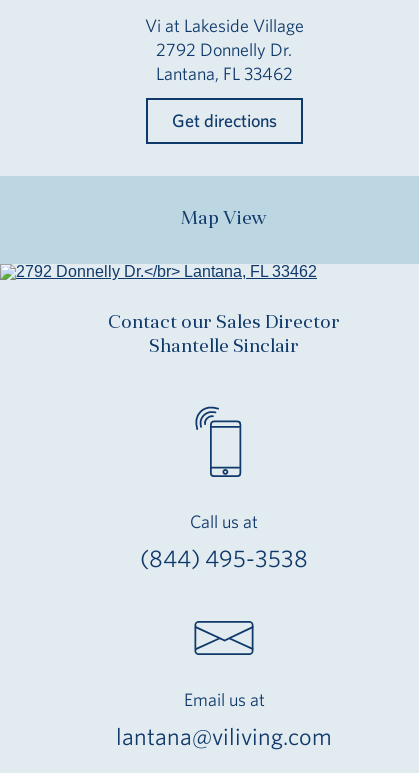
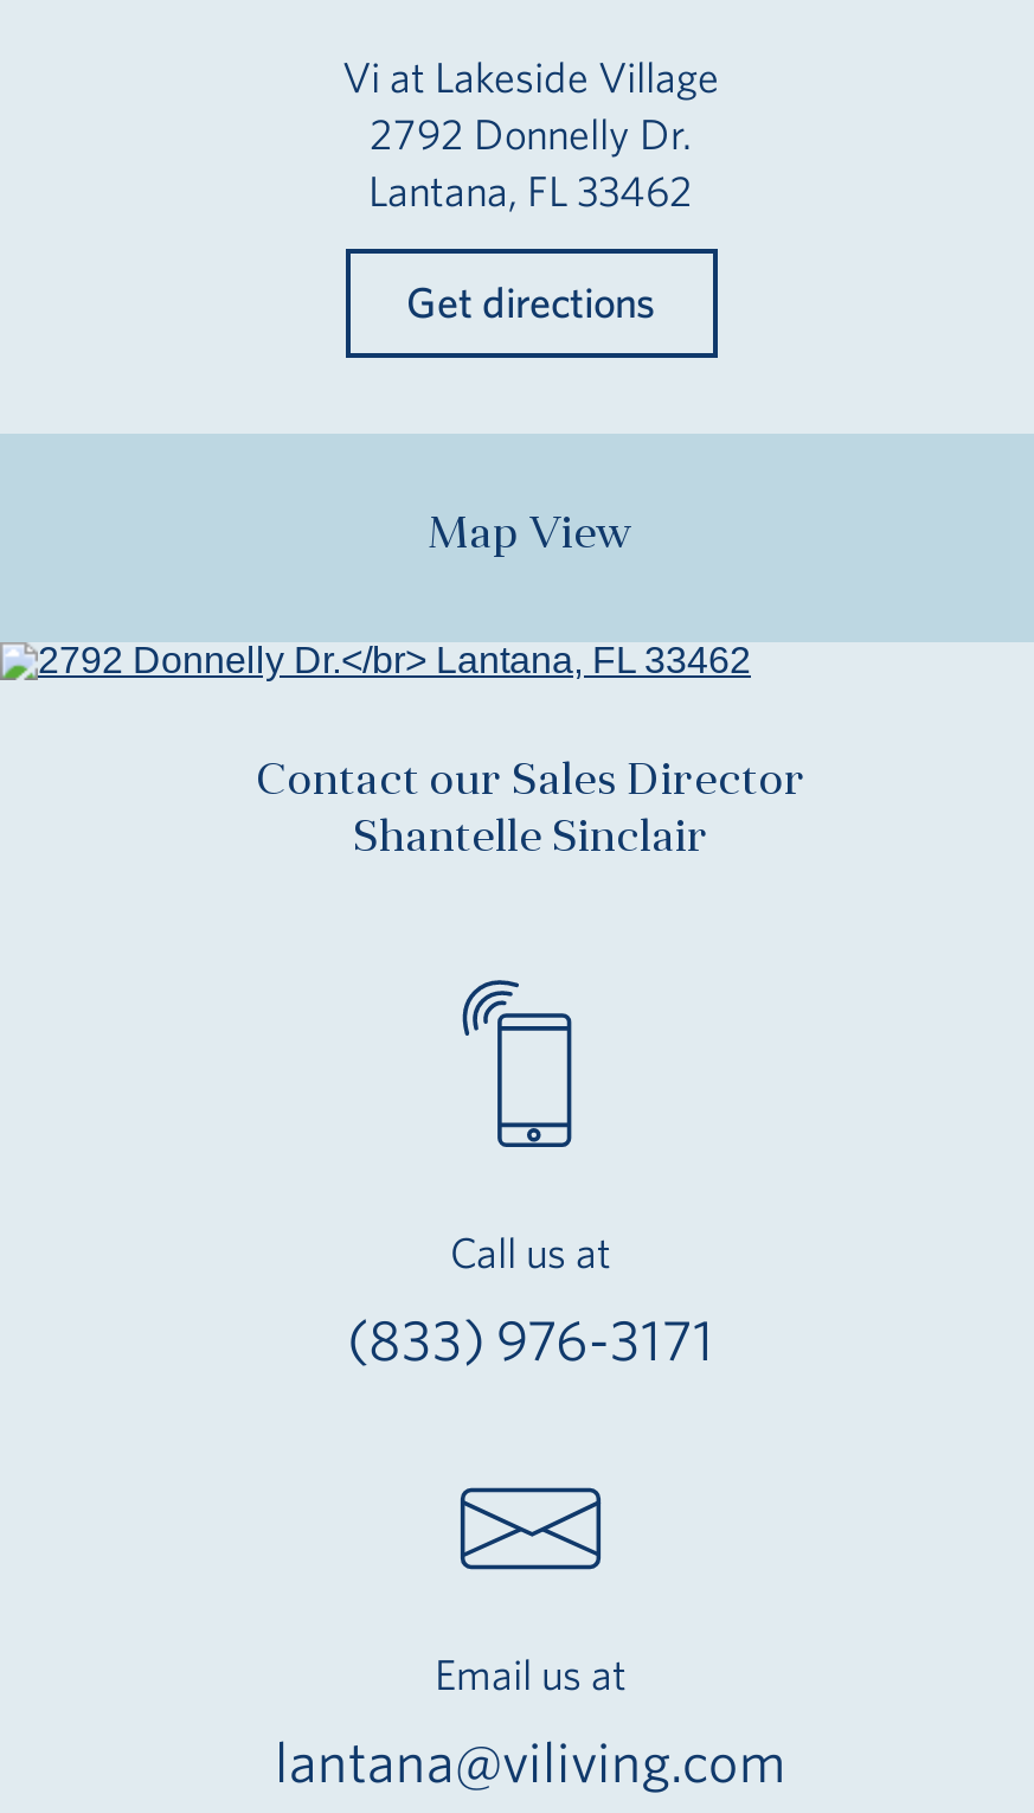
[140,543,308,573] (844) 495-3538 -> [347,1303,714,1375] (833) 976-3171

